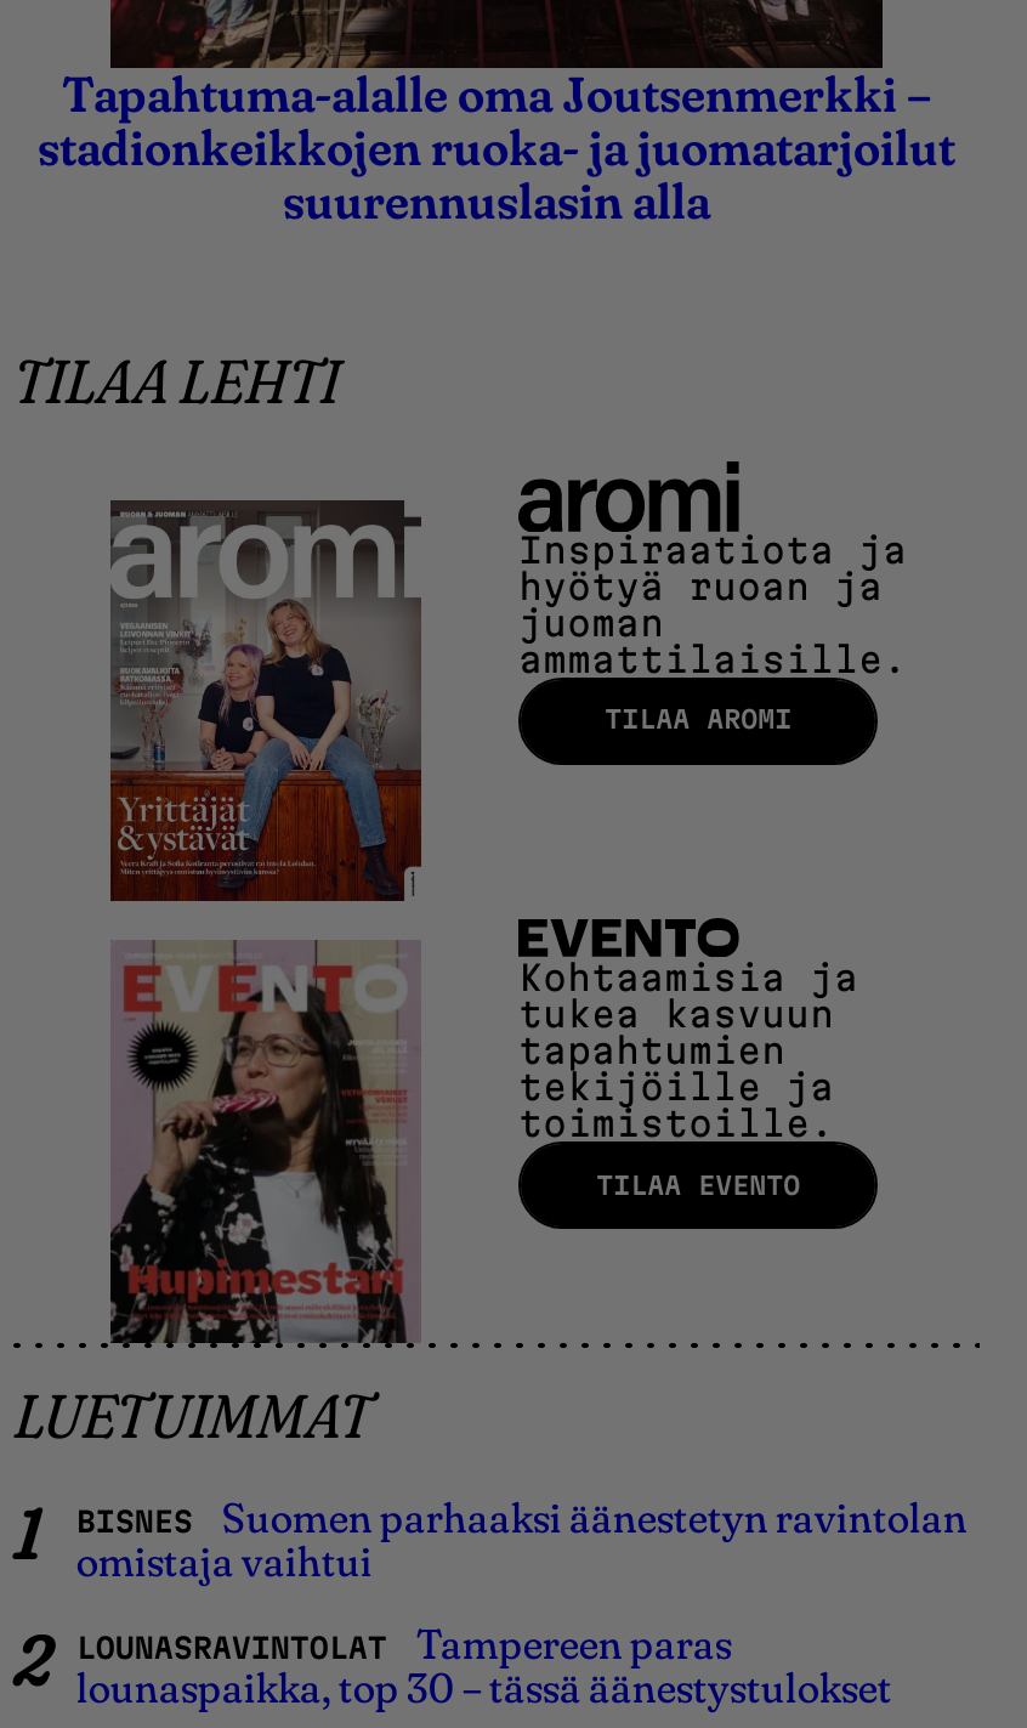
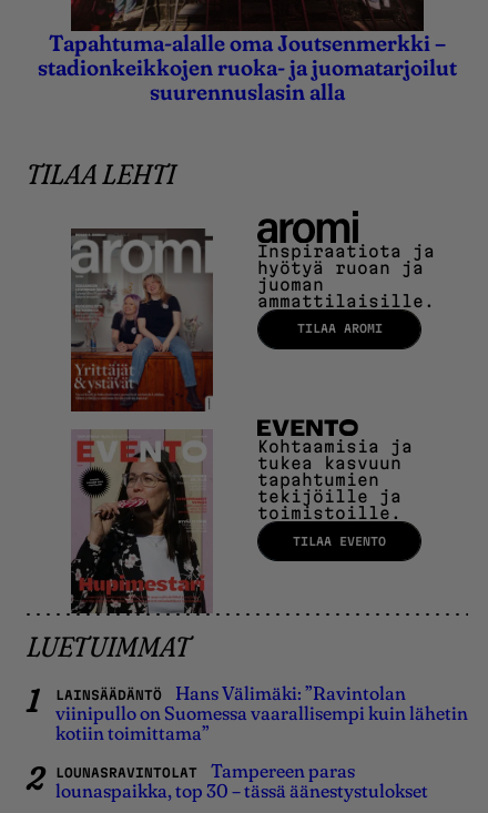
[76,1491,967,1586] BISNES | Suomen parhaaksi äänestetyn ravintolan | omistaja vaihtui -> [55,681,468,744] LAINSÄÄDÄNTÖ | Hans Välimäki: ”Ravintolan | viinipullo on Suomessa vaarallisempi kuin lähetin | kotiin toimittama”

